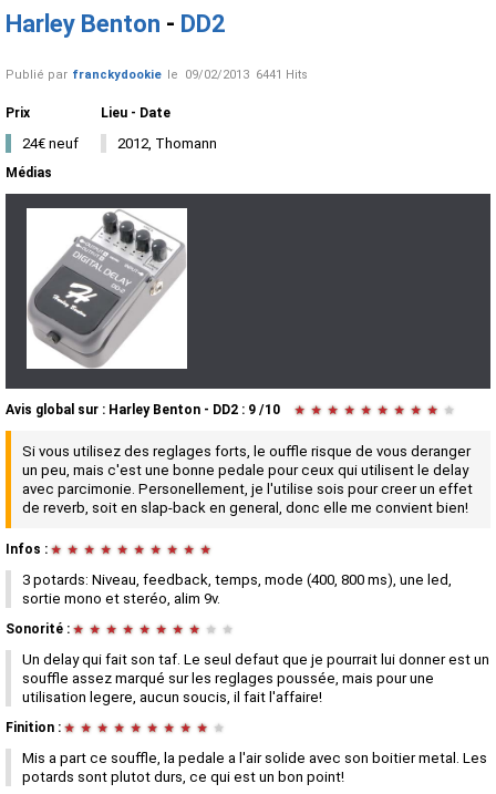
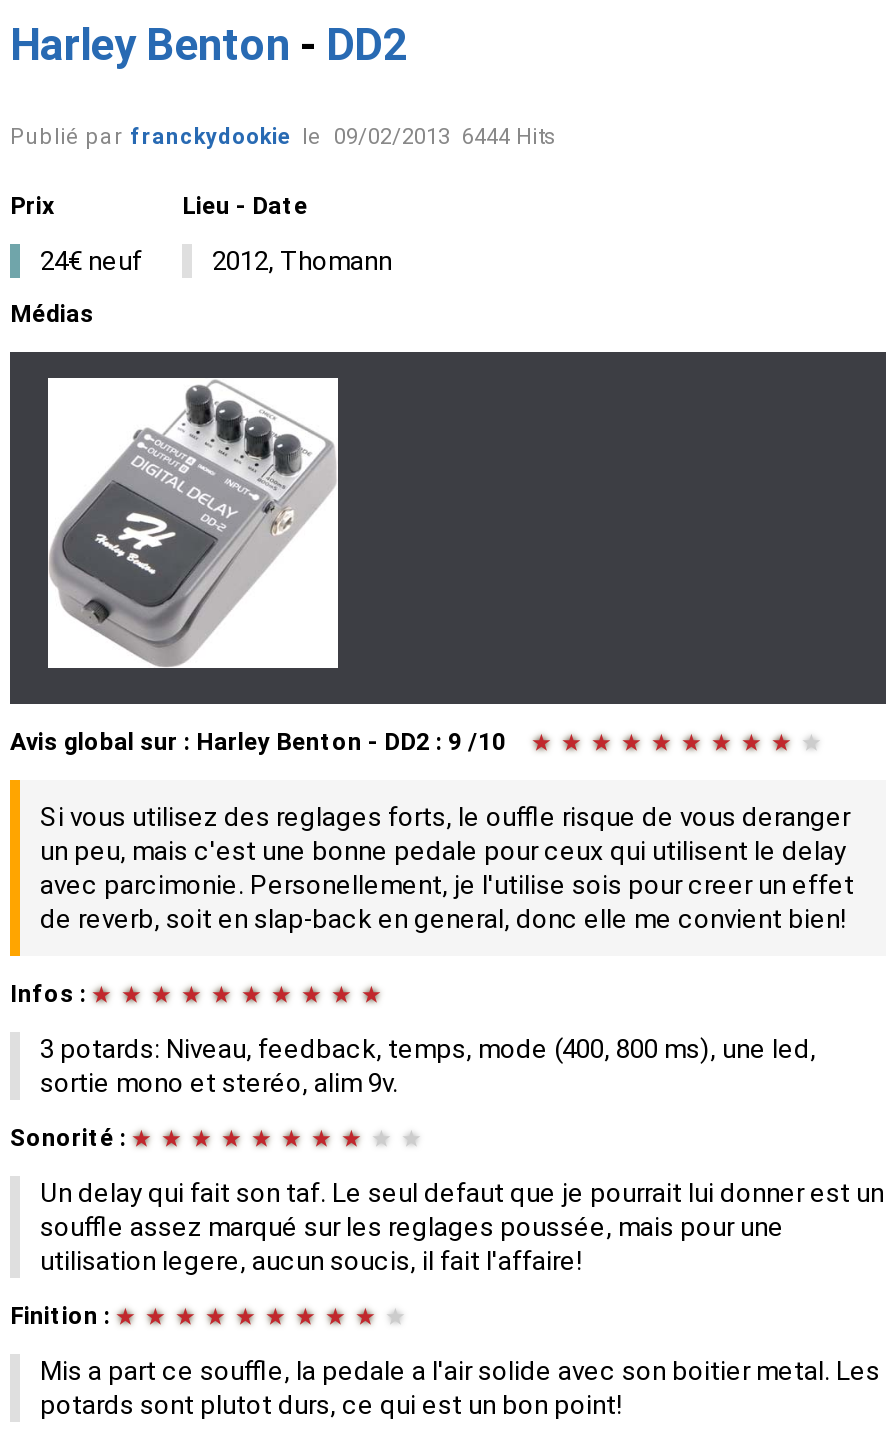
[6,68,308,82] Publié par franckydookie le 09/02/2013 6441 Hits -> [10,124,556,150] Publié par franckydookie le 09/02/2013 6444 Hits

